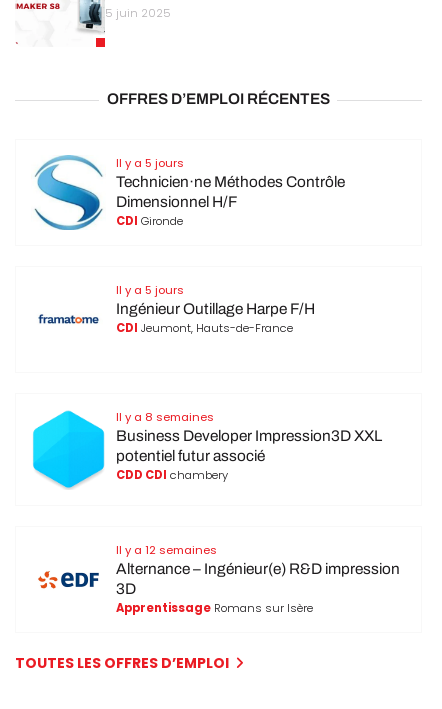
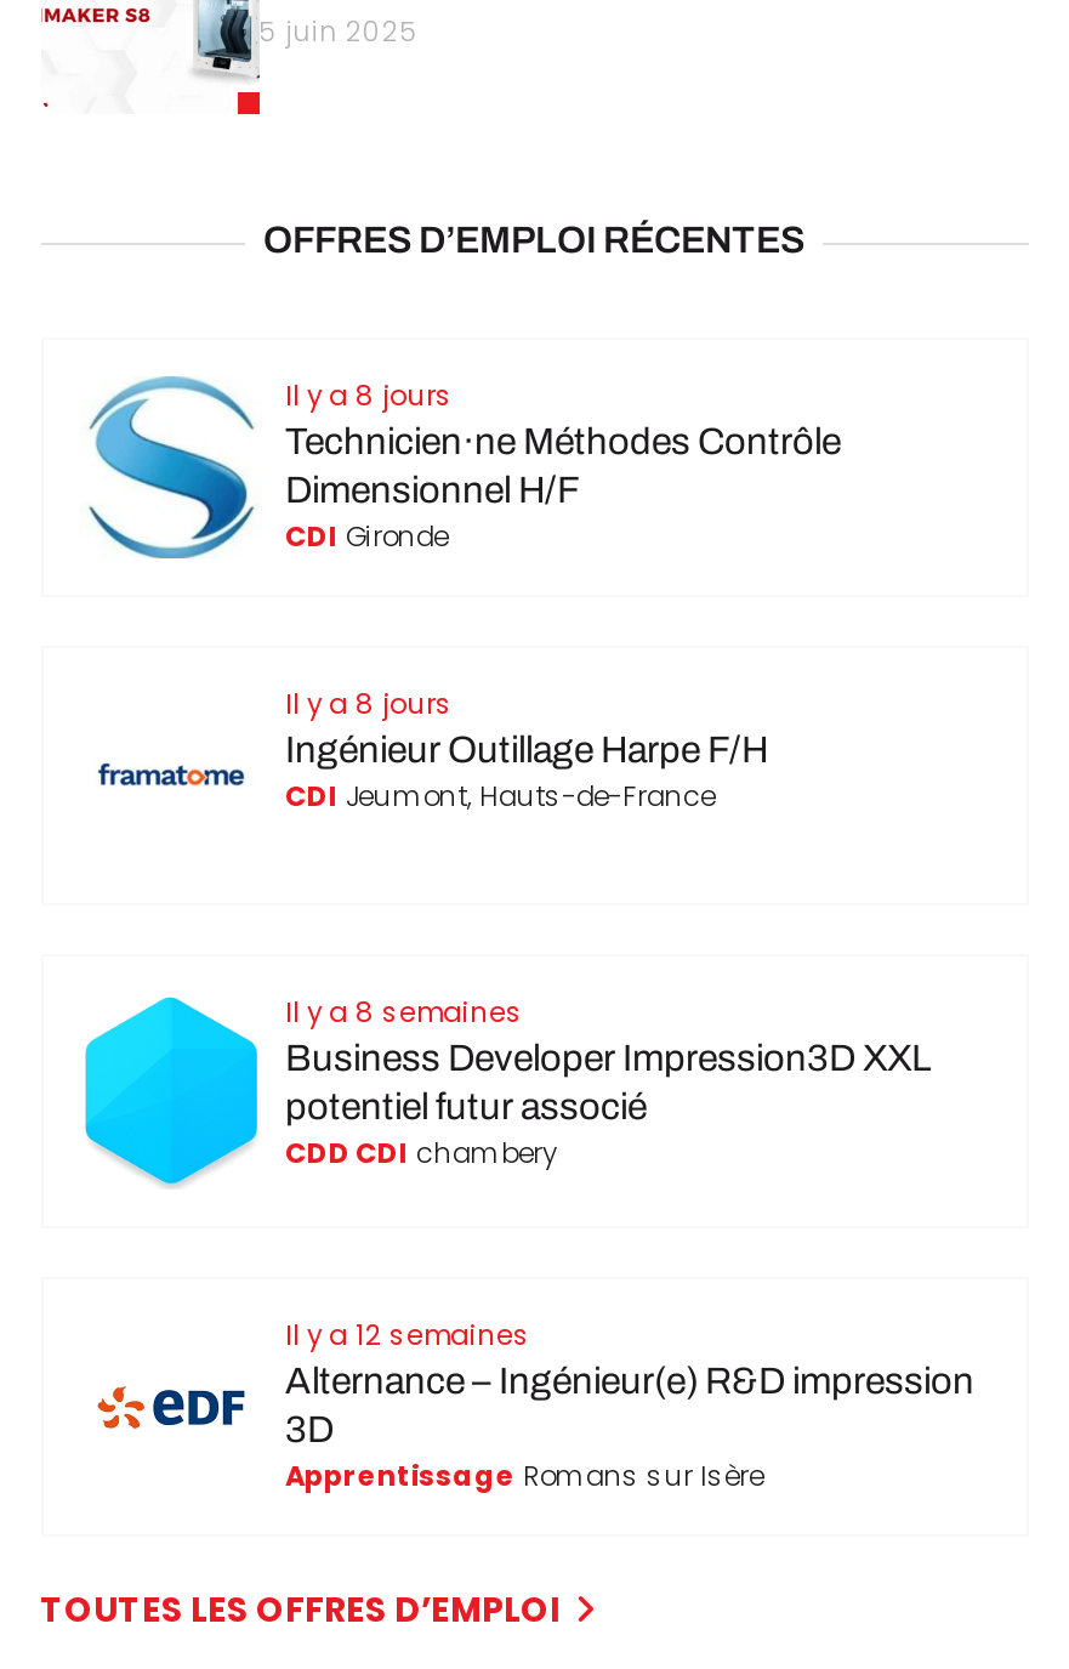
[115,155,183,171] Il y a 5 jours -> [285,377,453,416] Il y a 8 jours
[115,282,183,298] Il y a 5 jours -> [285,686,453,725] Il y a 8 jours

